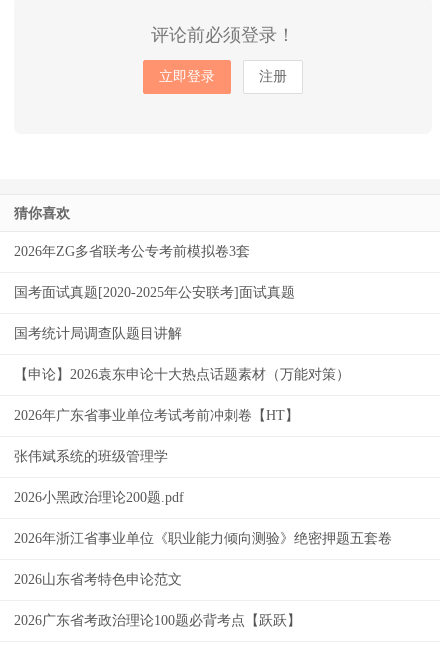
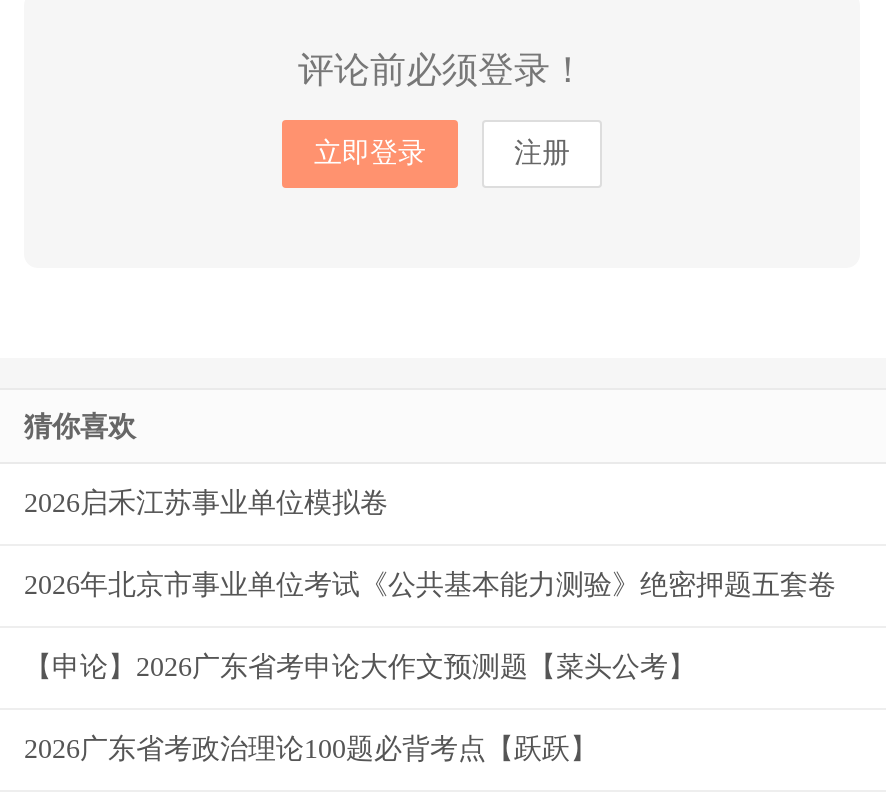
[14,244,392,587] 2026年ZG多省联考公专考前模拟卷3套 | 国考面试真题[2020-2025年公安联考]面试真题 | 国考统计局调查队题目讲解 | 【申论】2026袁东申论十大热点话题素材（万能对策） | 2026年广东省事业单位考试考前冲刺卷【HT】 | 张伟斌系统的班级管理学 | 2026小黑政治理论200题.pdf | 2026年浙江省事业单位《职业能力倾向测验》绝密押题五套卷 | 2026山东省考特色申论范文 -> [24,488,836,682] 2026启禾江苏事业单位模拟卷 | 2026年北京市事业单位考试《公共基本能力测验》绝密押题五套卷 | 【申论】2026广东省考申论大作文预测题【菜头公考】

